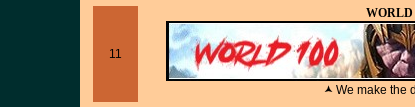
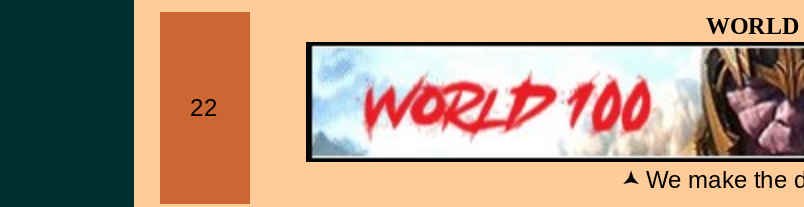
[108,47,121,61] 11 -> [190,94,218,122] 22

